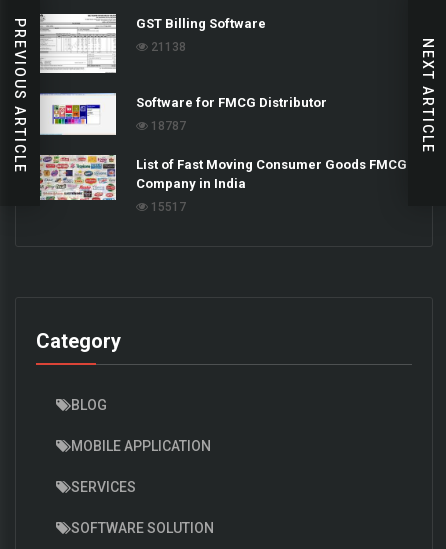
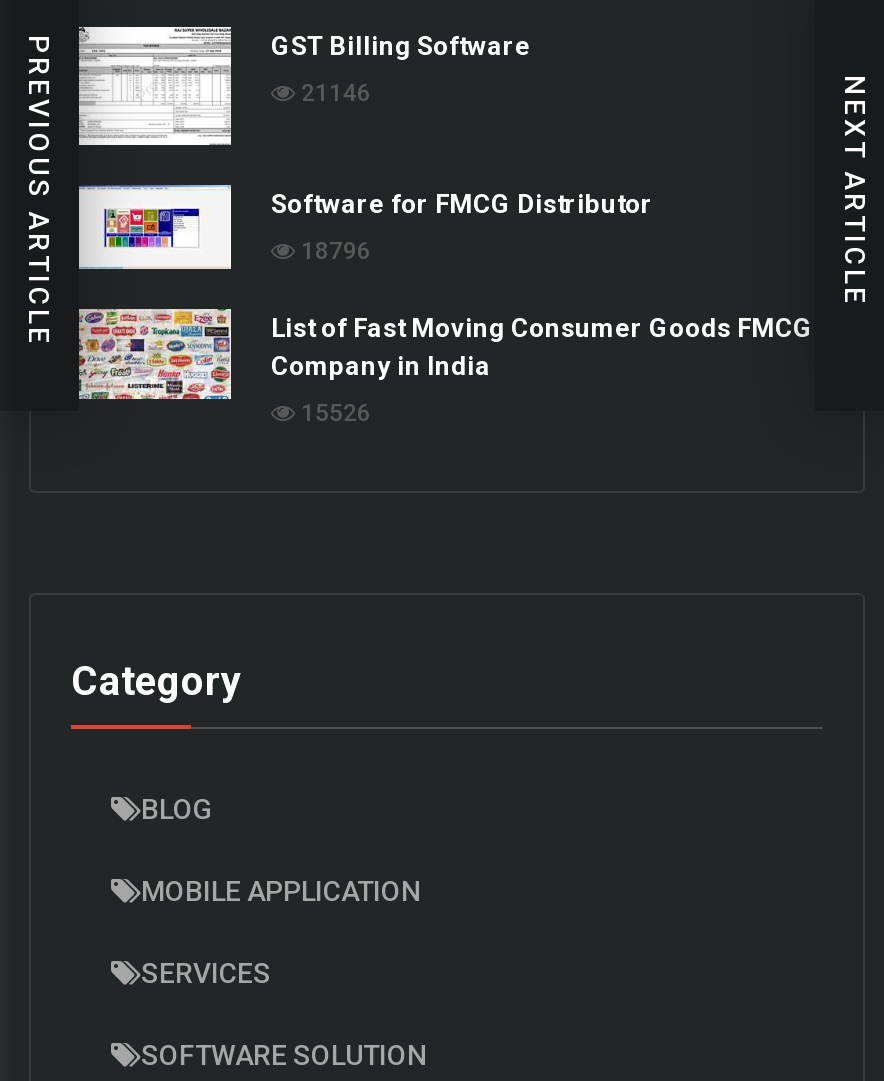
[148,40,186,54] 21138 -> [295,79,371,107] 21146
[148,119,186,133] 18787 -> [295,236,371,264] 18796
[148,200,186,214] 15517 -> [295,400,371,428] 15526

